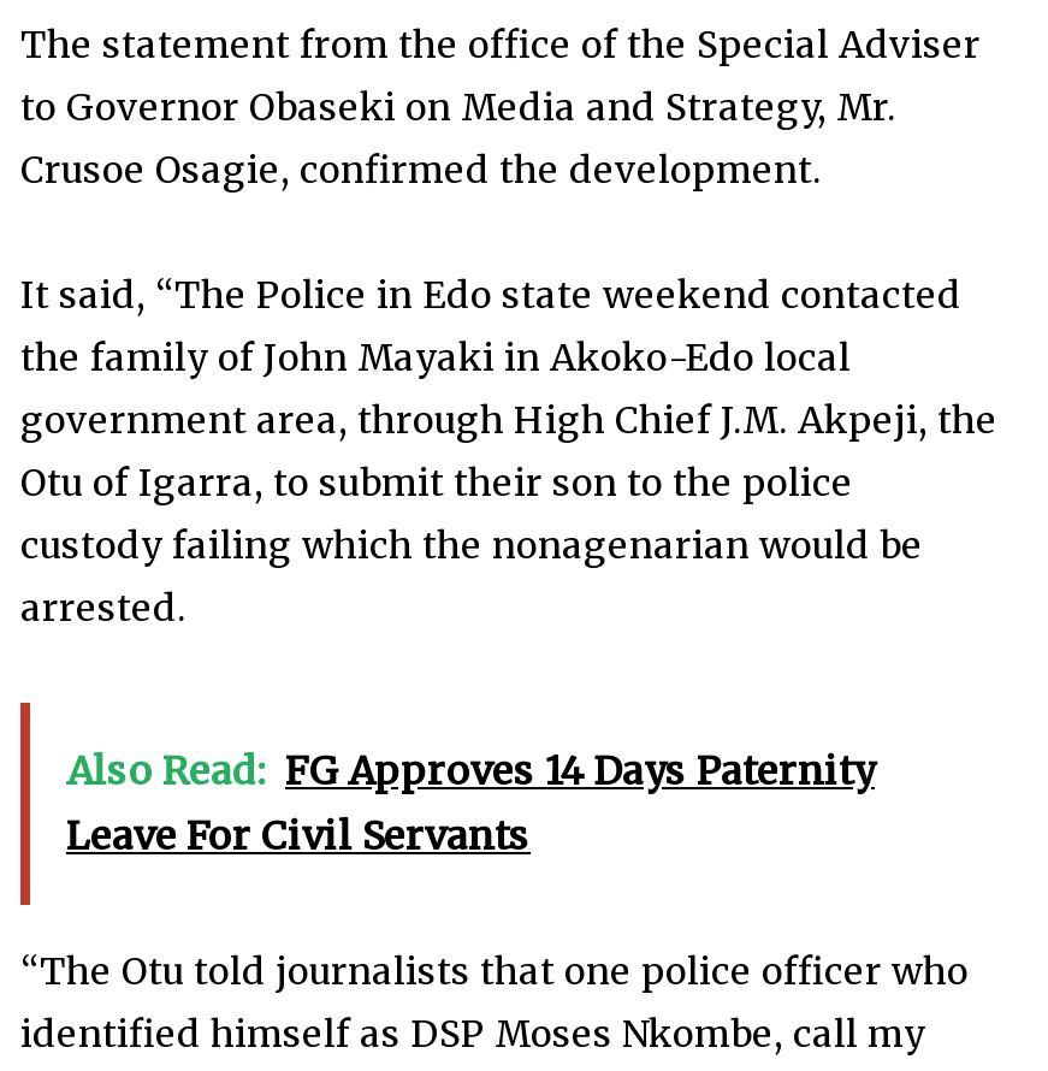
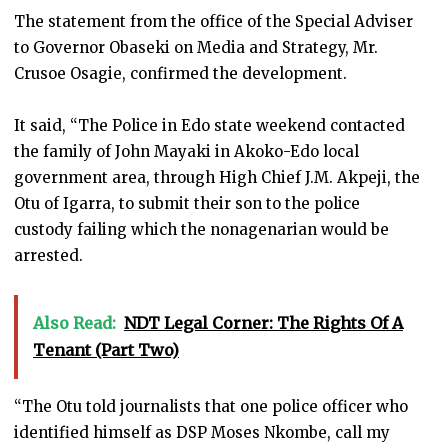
[66,746,875,859] Also Read: FG Approves 14 Days Paternity | Leave For Civil Servants -> [33,313,403,360] Also Read: NDT Legal Corner: The Rights Of A | Tenant (Part Two)

